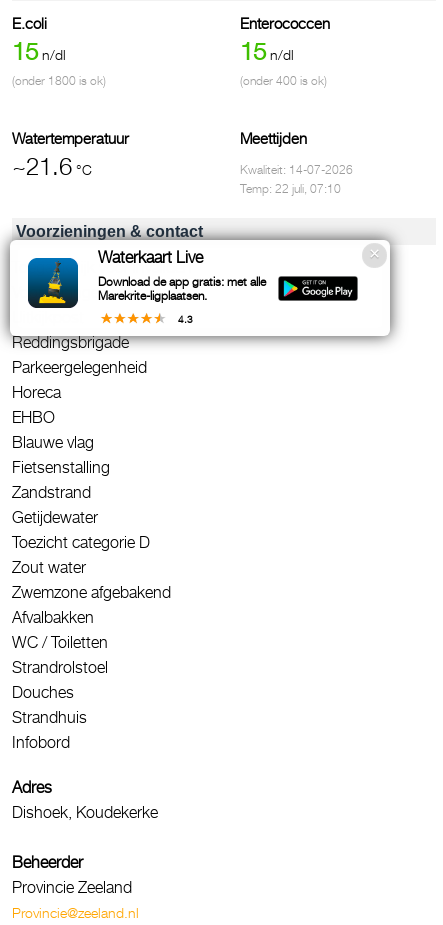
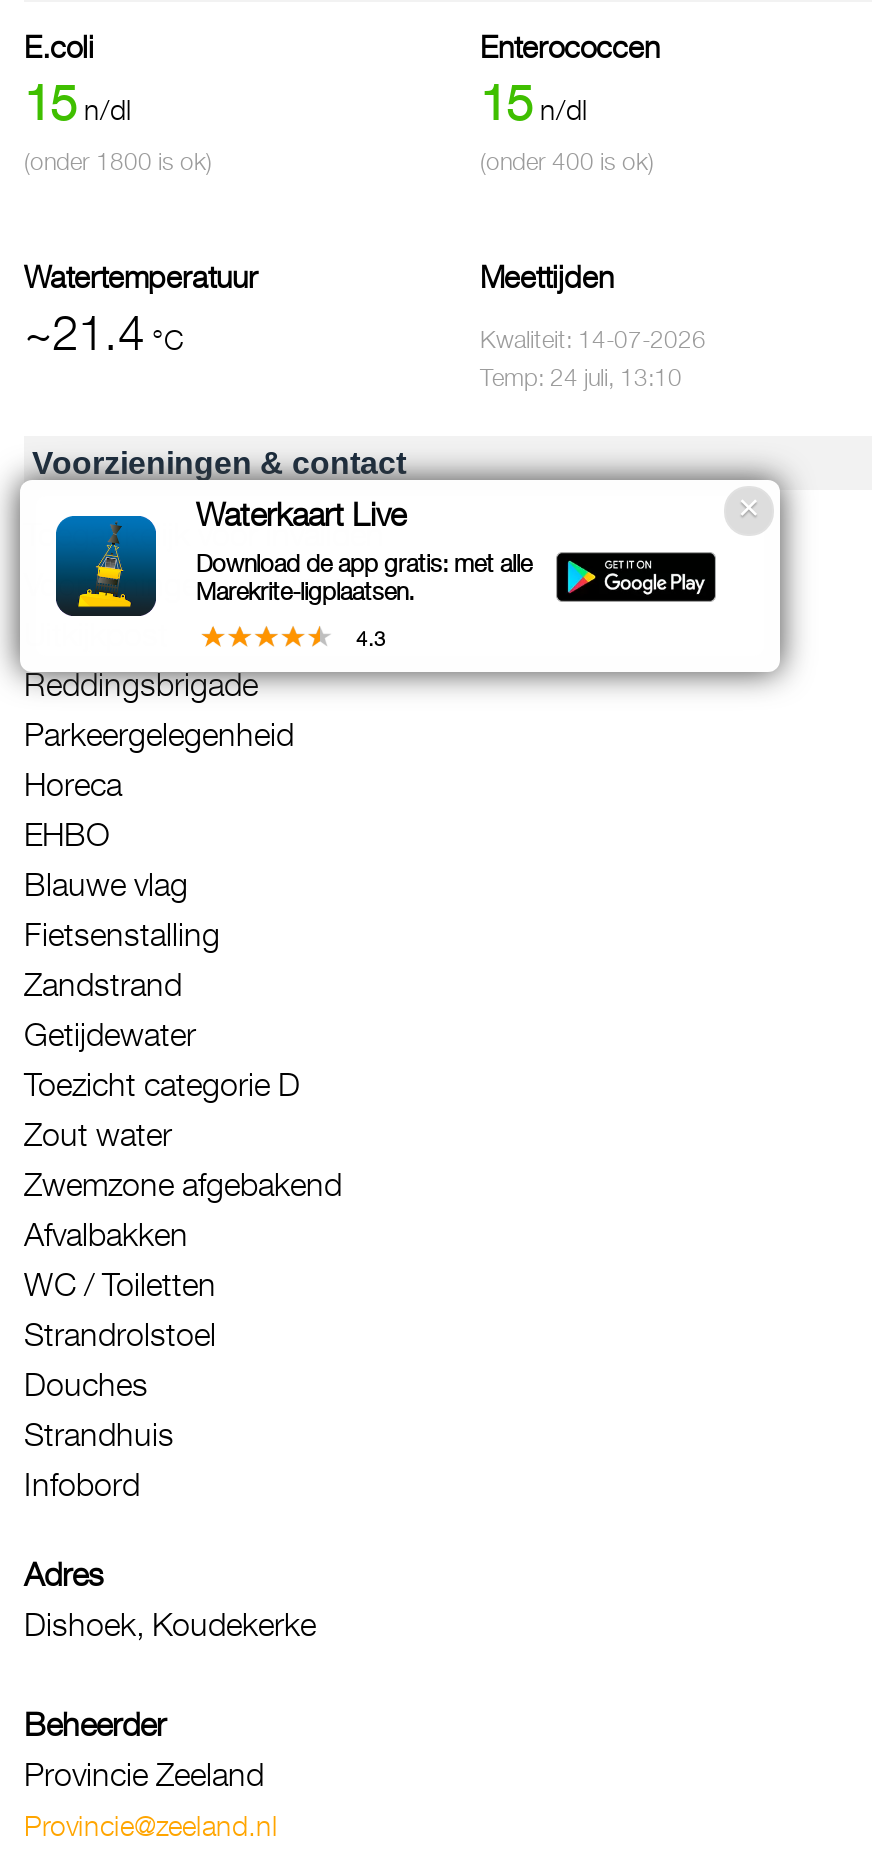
[12,152,92,180] ~21.6 °C -> [24,304,184,360] ~21.4 °C
[240,181,341,196] Temp: 22 juli, 07:10 -> [480,362,682,392] Temp: 24 juli, 13:10

